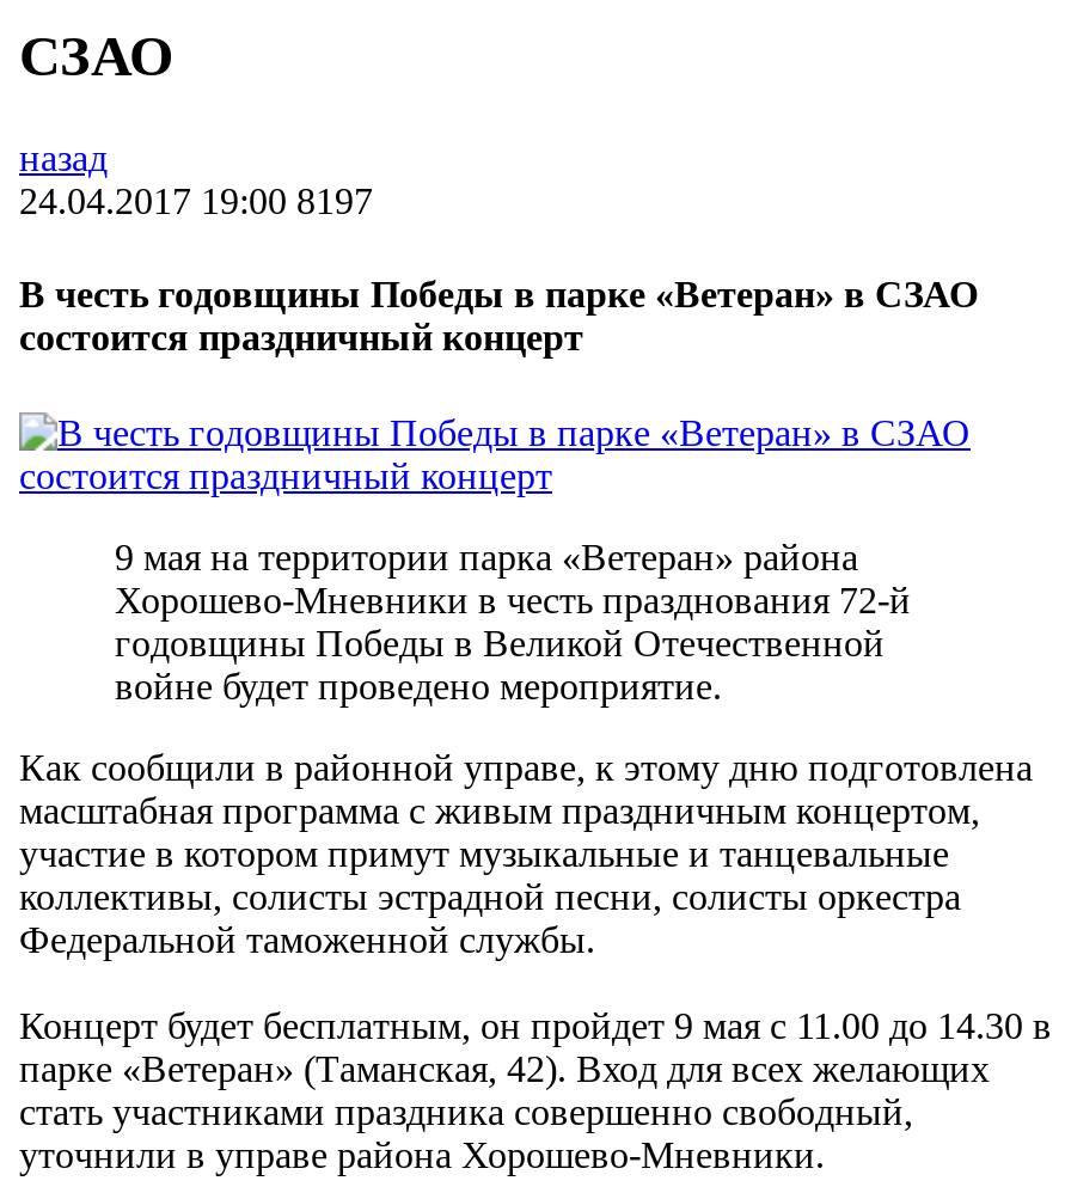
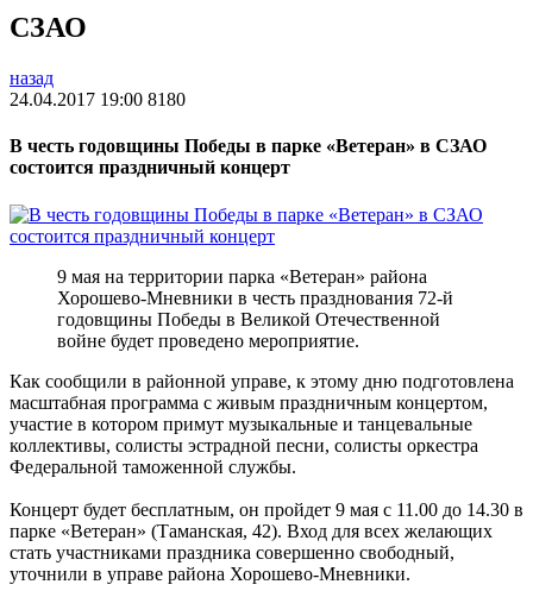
[19,181,373,221] 24.04.2017 19:00 8197 -> [10,89,186,109] 24.04.2017 19:00 8180

